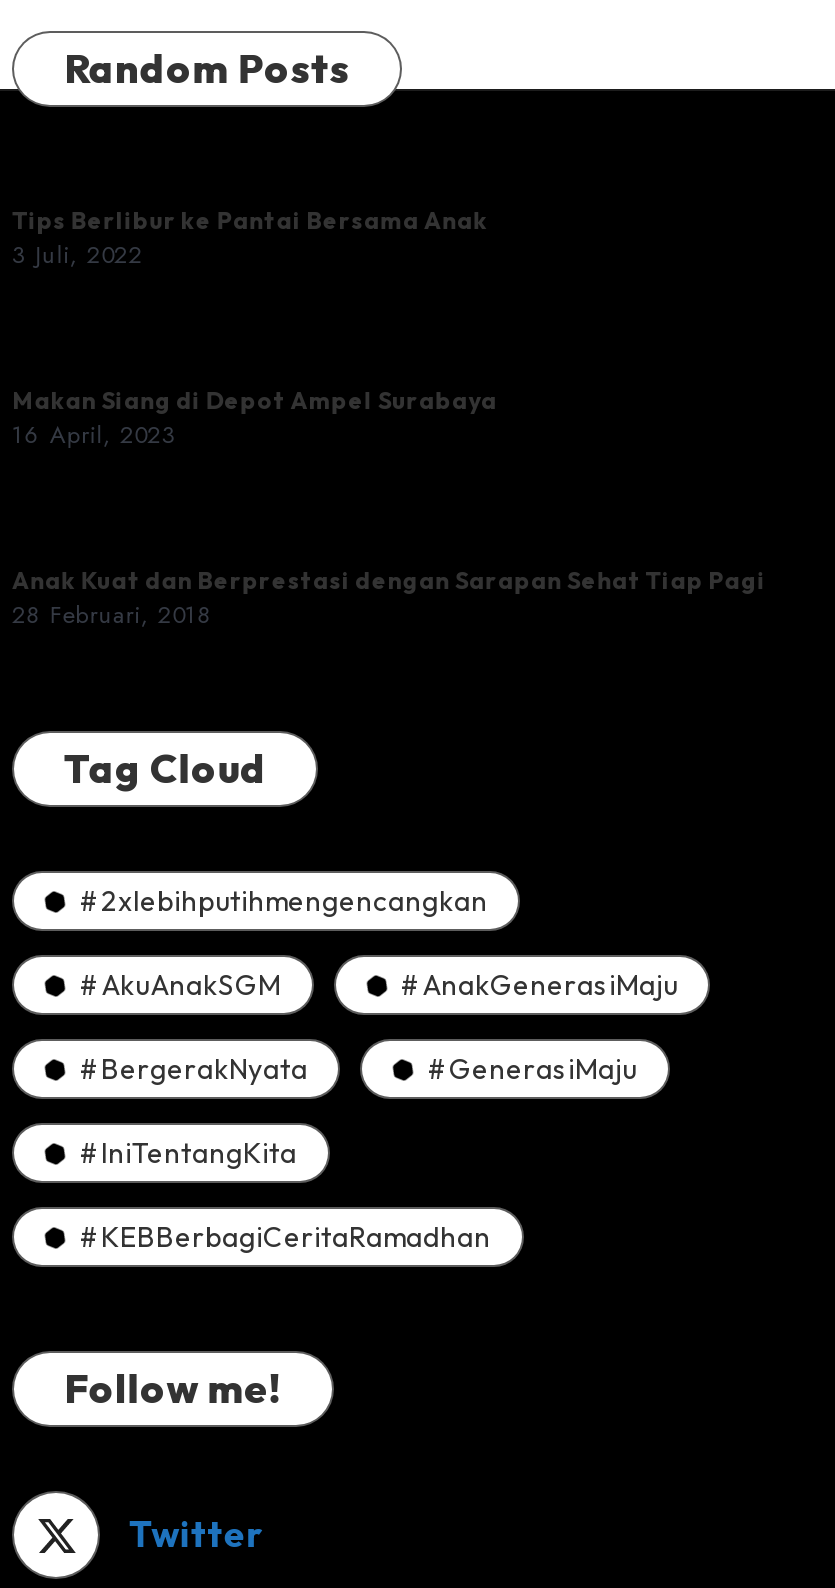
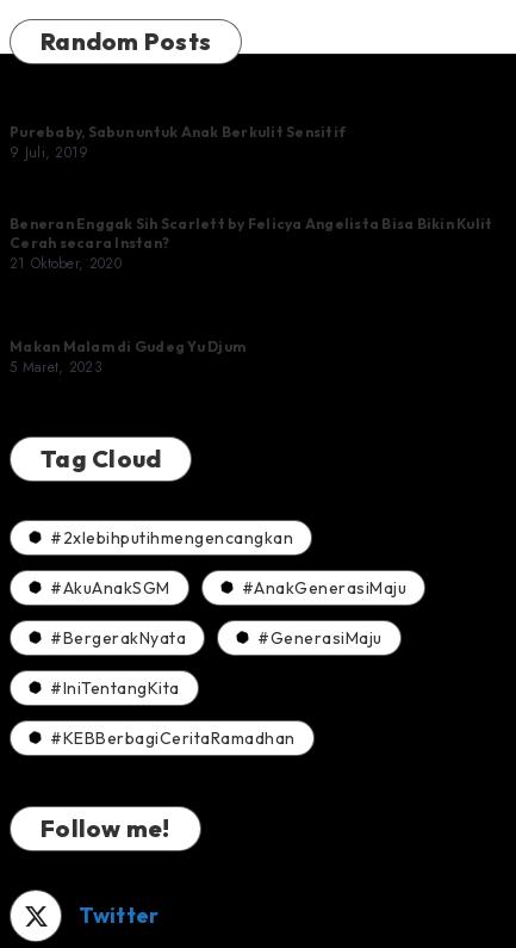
[12,205,488,273] Tips Berlibur ke Pantai Bersama Anak | 3 Juli, 2022 -> [10,122,346,163] Purebaby, Sabun untuk Anak Berkulit Sensitif | 9 Juli, 2019
[12,385,498,453] Makan Siang di Depot Ampel Surabaya | 16 April, 2023 -> [10,215,492,274] Beneran Enggak Sih Scarlett by Felicya Angelista Bisa Bikin Kulit | Cerah secara Instan? | 21 Oktober, 2020
[12,565,766,633] Anak Kuat dan Berprestasi dengan Sarapan Sehat Tiap Pagi | 28 Februari, 2018 -> [10,337,245,378] Makan Malam di Gudeg Yu Djum | 5 Maret, 2023

